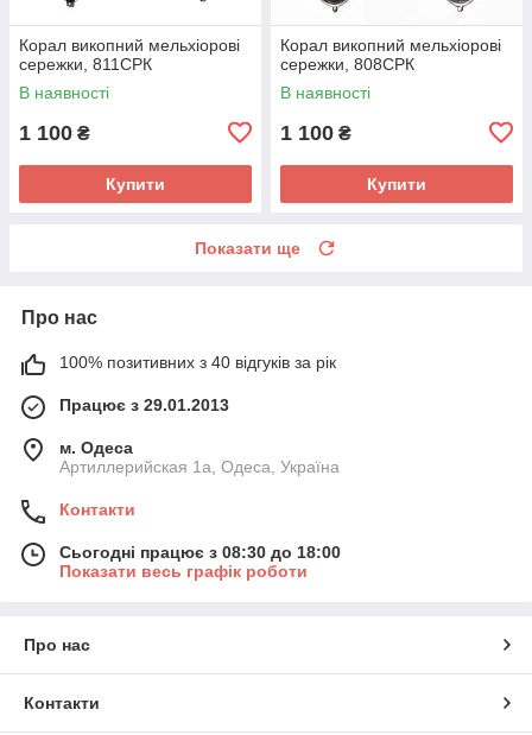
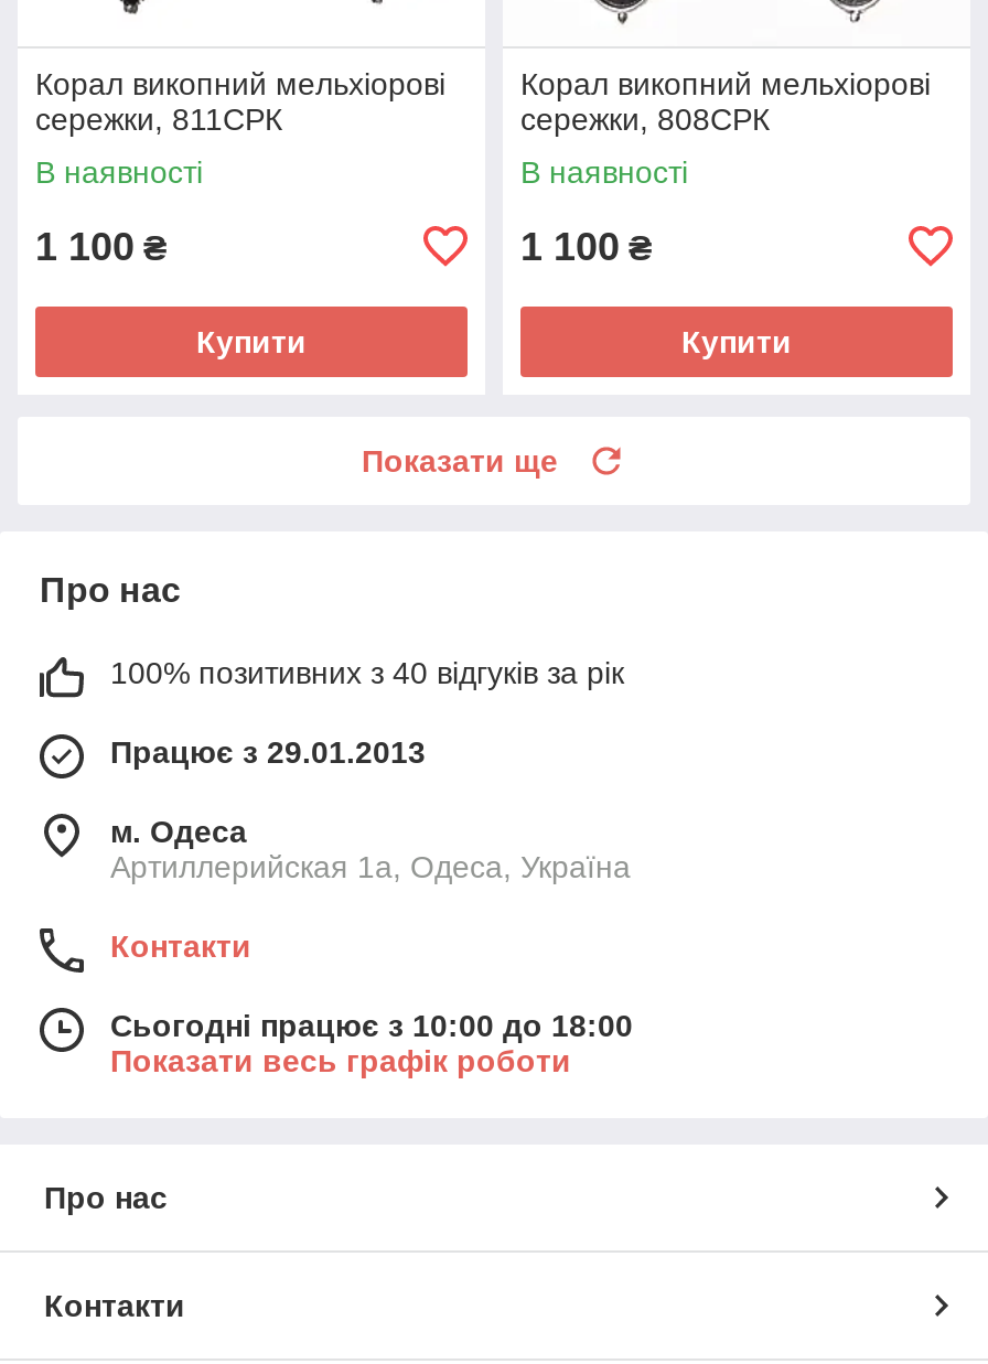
[59,542,341,561] Сьогодні працює з 08:30 до 18:00 -> [110,1007,633,1043] Сьогодні працює з 10:00 до 18:00

